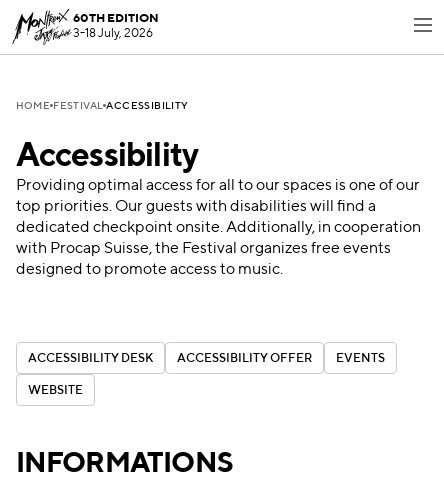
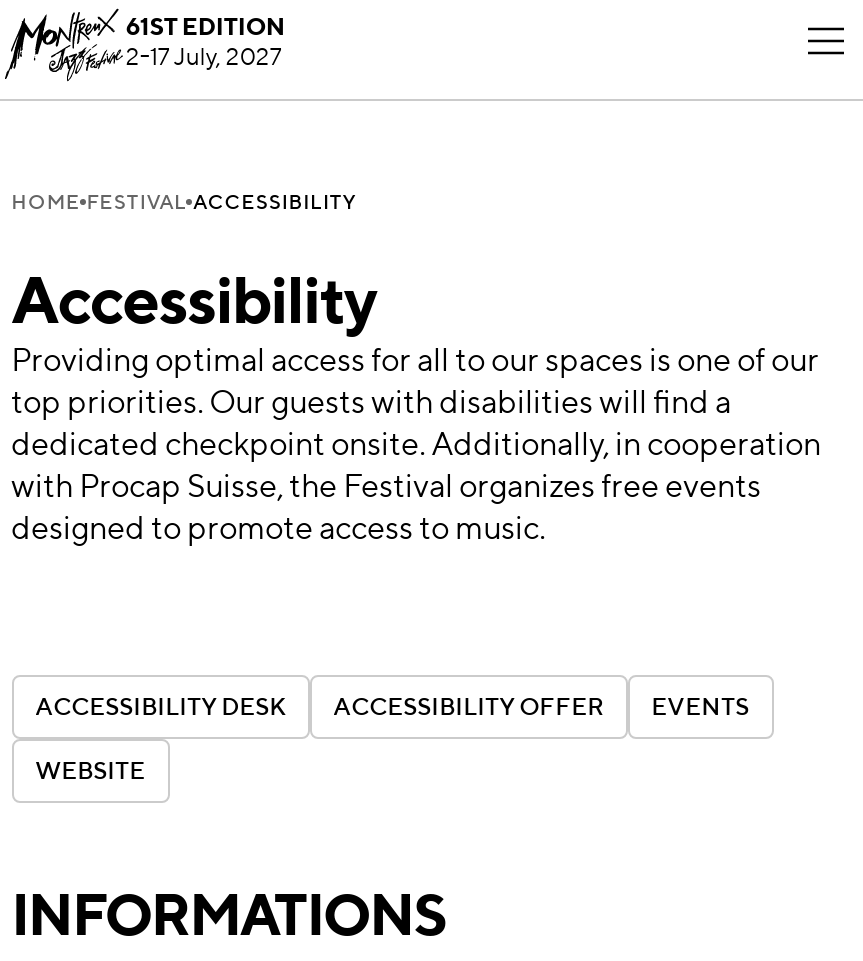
[73,13,159,25] 60TH EDITION -> [126,17,286,41] 61ST EDITION
[73,28,153,40] 3-18 July, 2026 -> [126,47,282,71] 2-17 July, 2027

